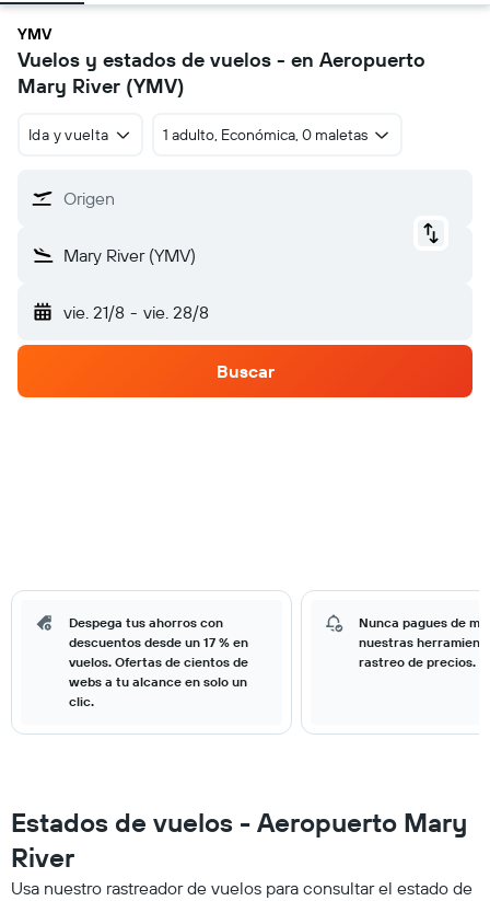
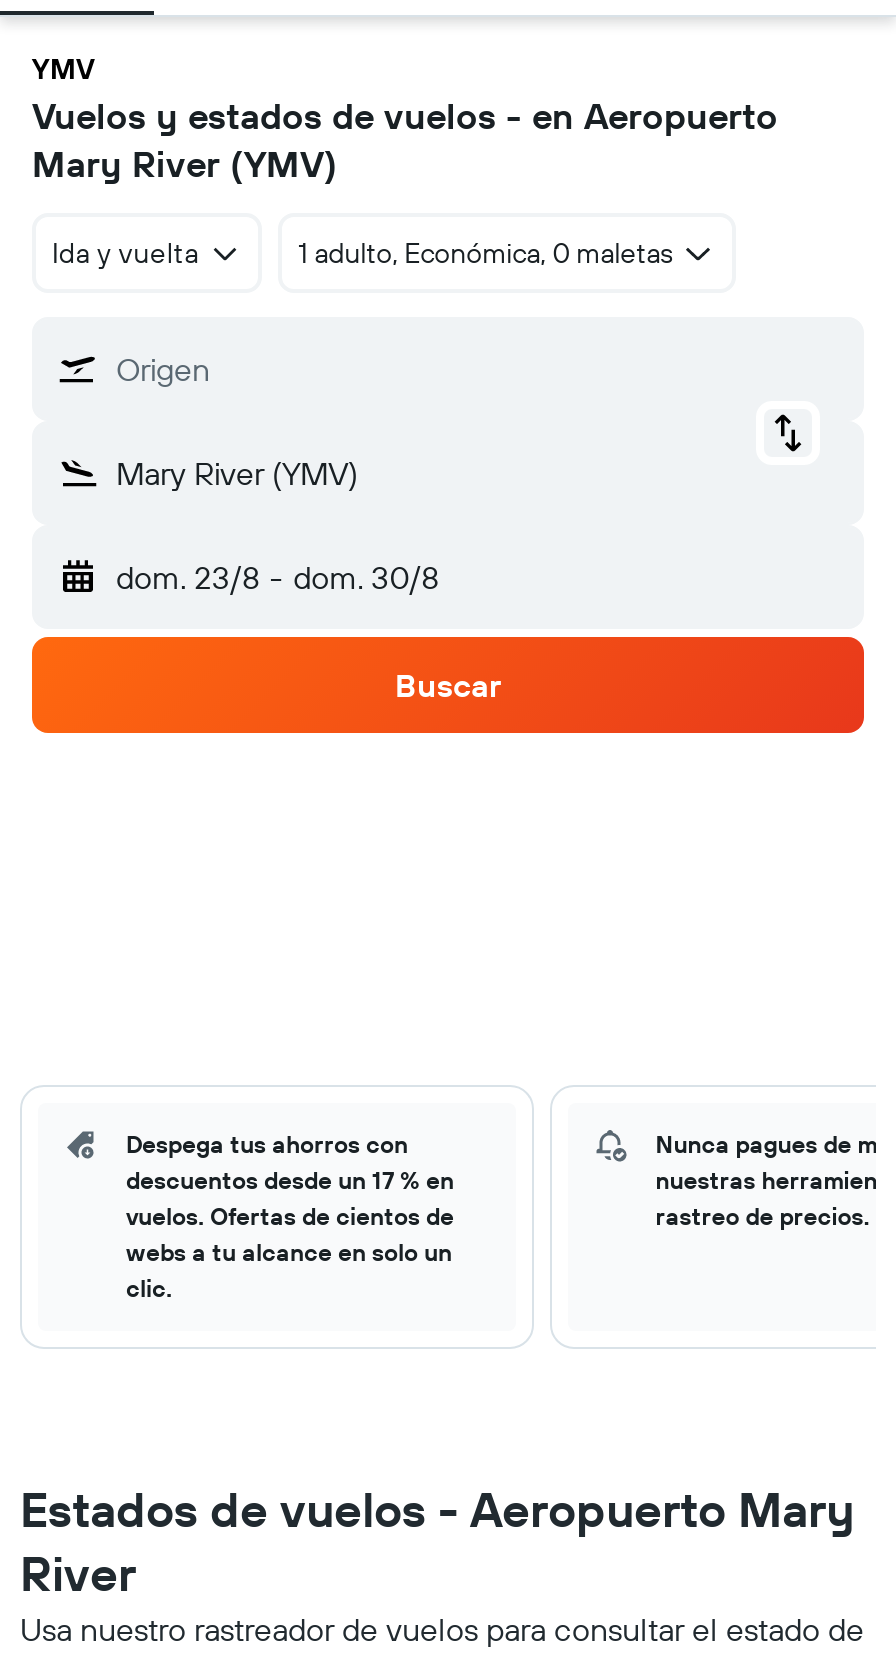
[63,301,208,323] vie. 21/8 - vie. 28/8 -> [116,557,439,597] dom. 23/8 - dom. 30/8

